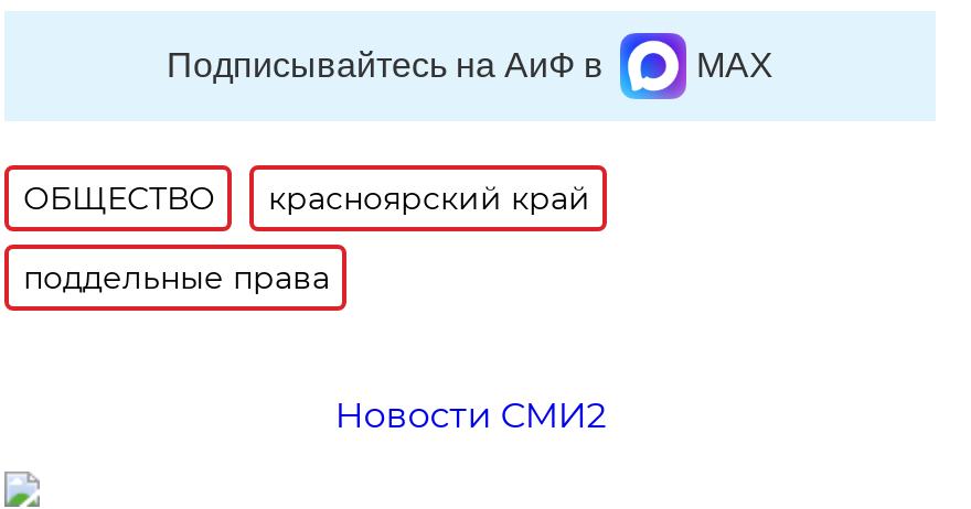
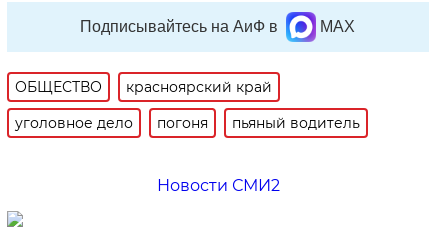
[23,258,330,298] поддельные права -> [15,114,360,132] уголовное дело | погоня | пьяный водитель

